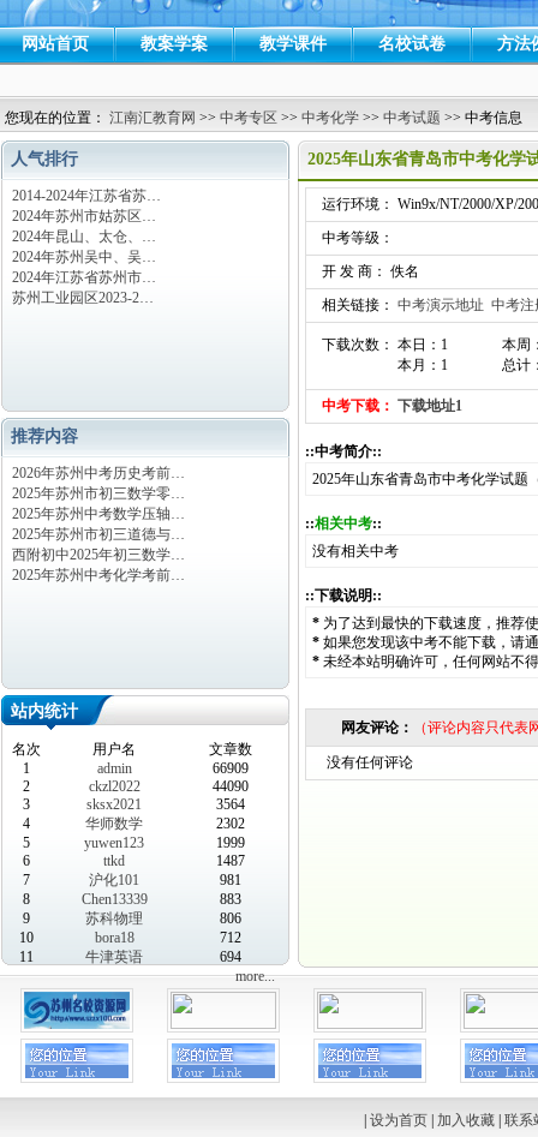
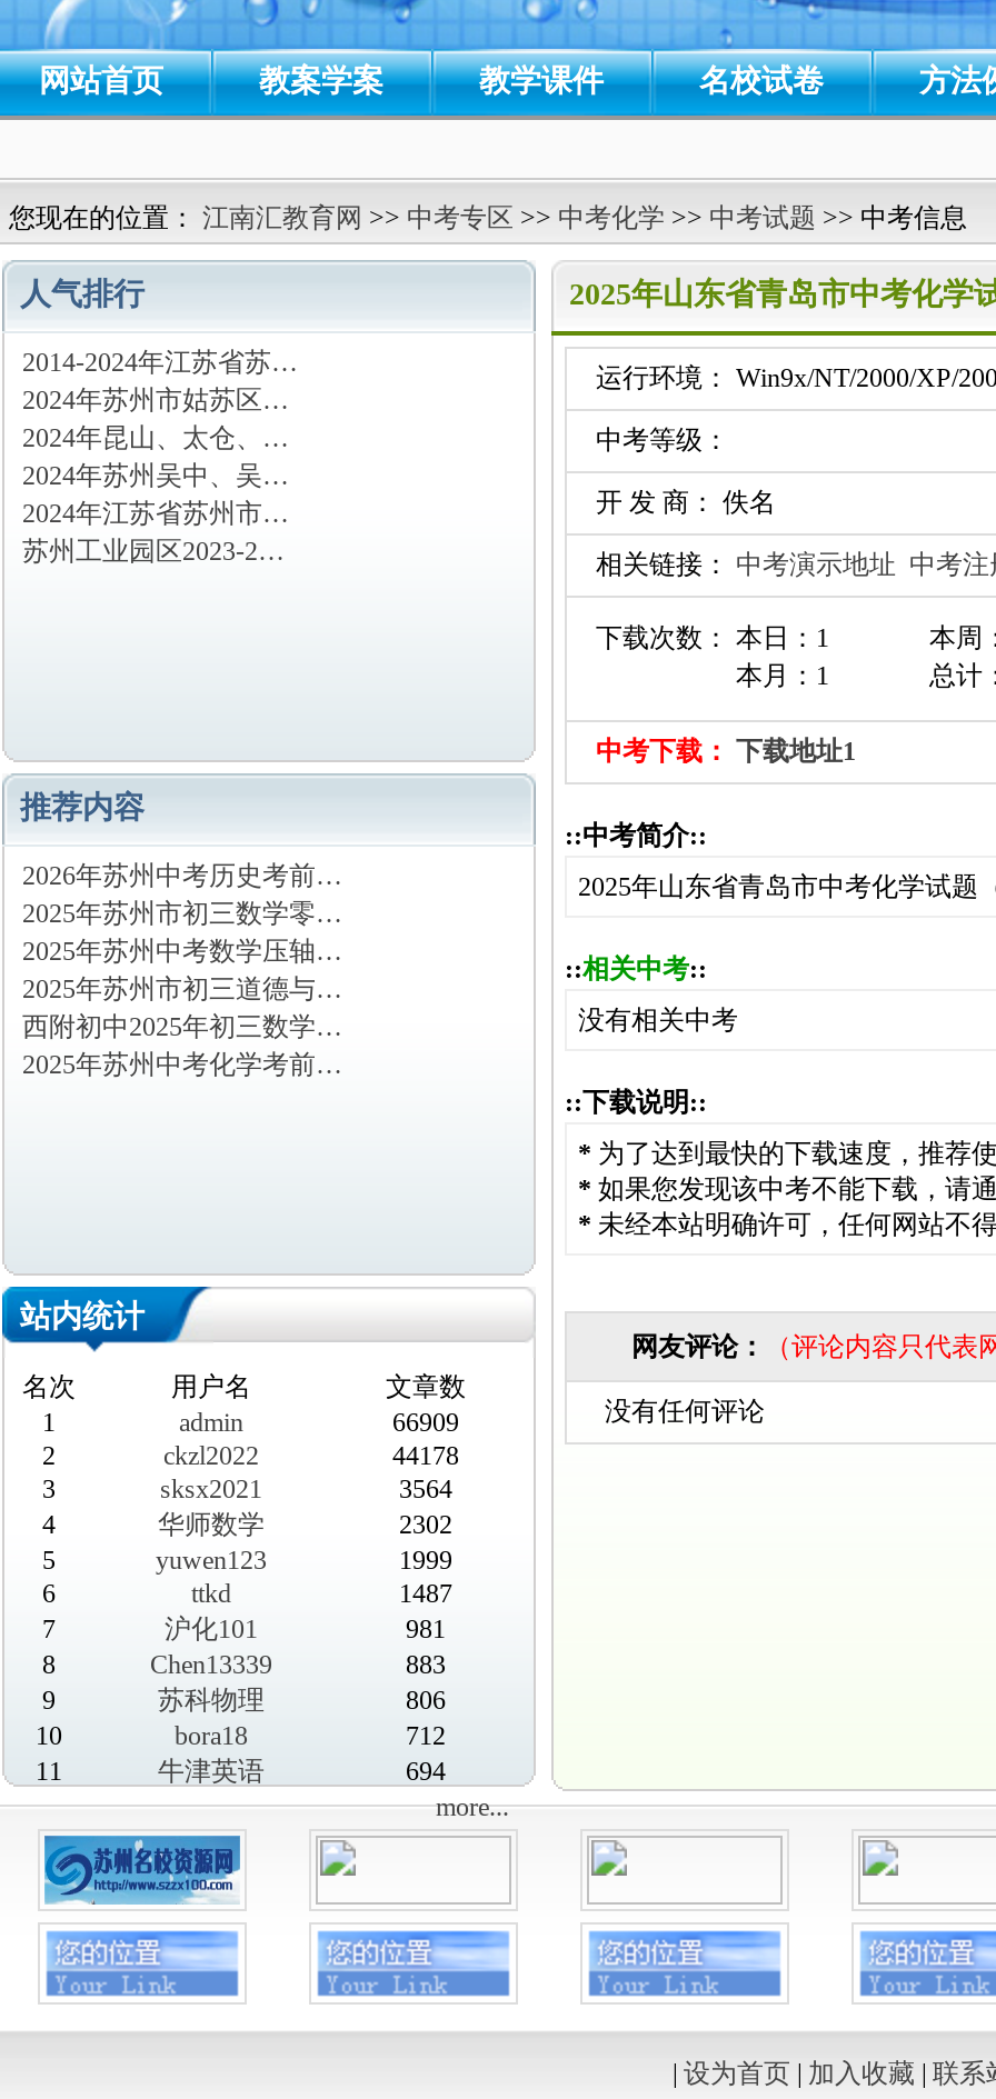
[212,778,248,795] 44090 -> [392,1440,459,1471] 44178

